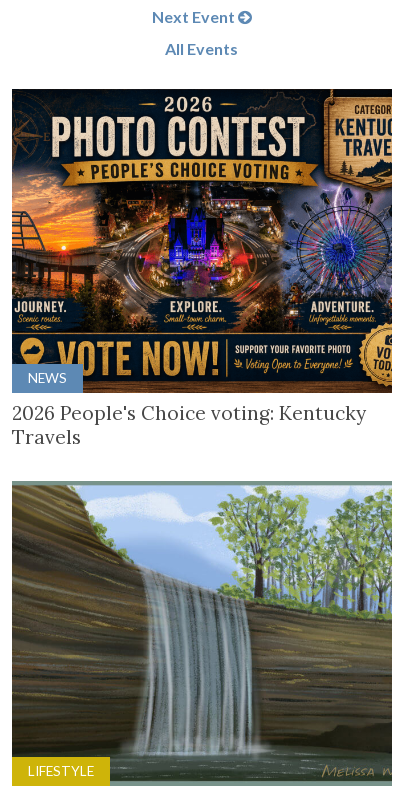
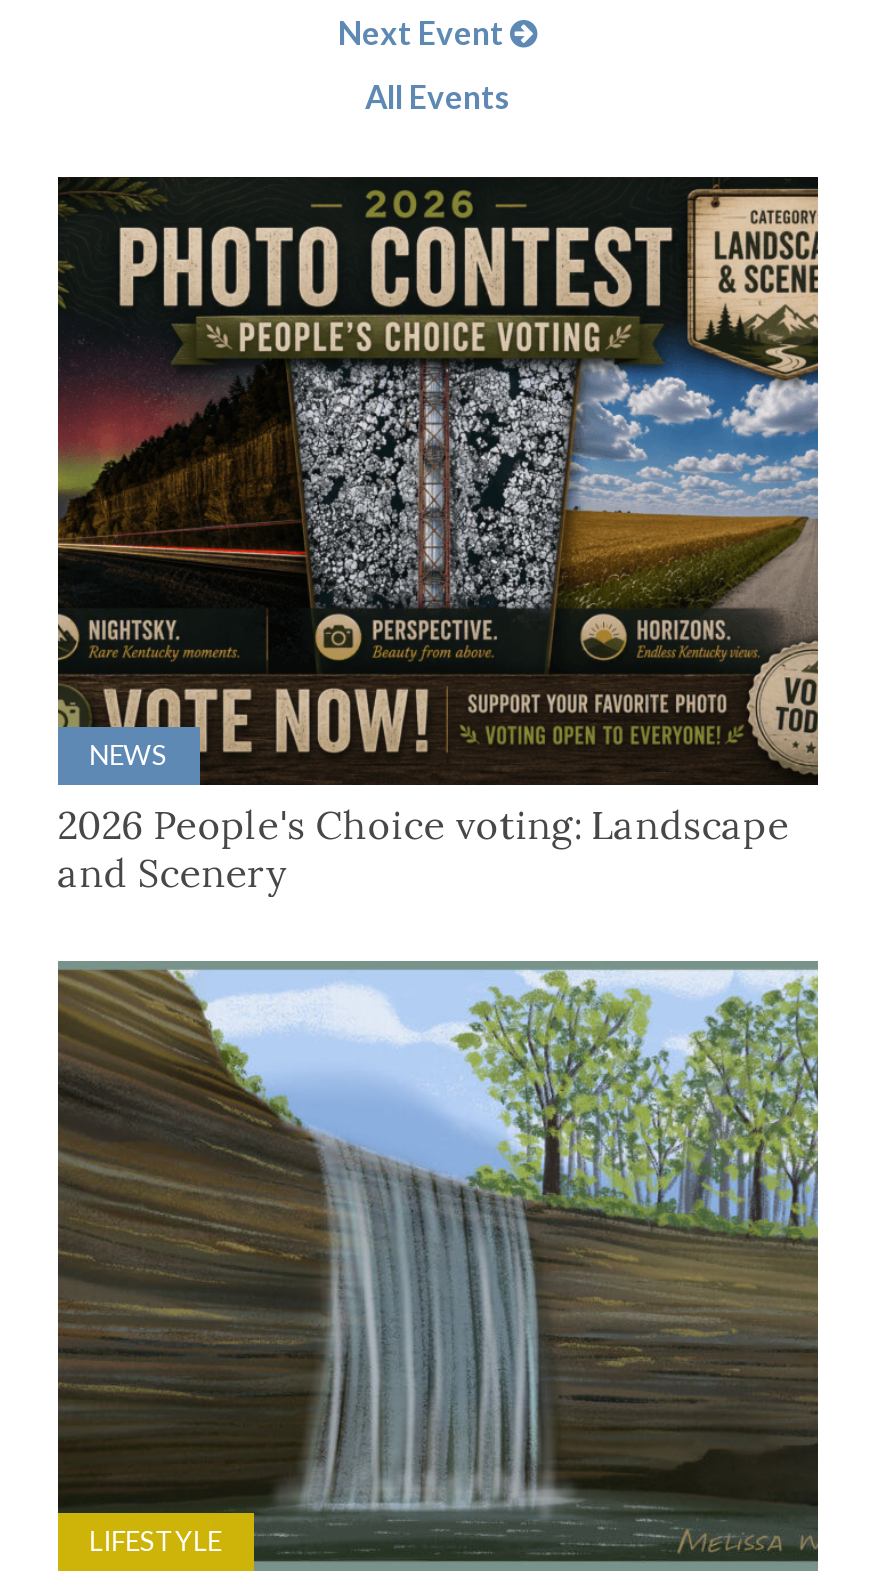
[11,89,393,449] [image] | 2026 People's Choice voting: Kentucky | Travels -> [56,177,820,897] [image] | 2026 People's Choice voting: Landscape | and Scenery

